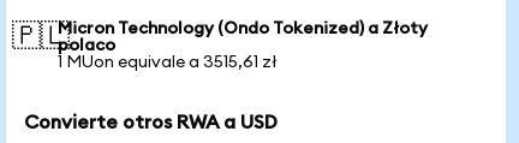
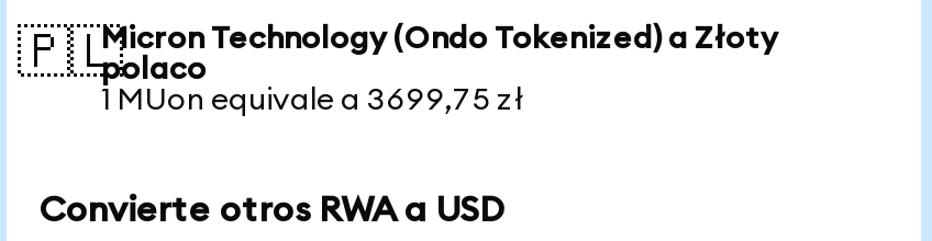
[58,54,278,71] 1 MUon equivale a 3515,61 zł -> [101,85,525,116] 1 MUon equivale a 3699,75 zł

